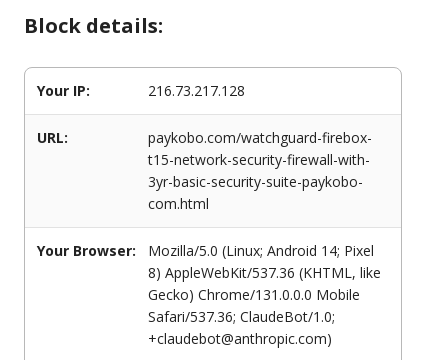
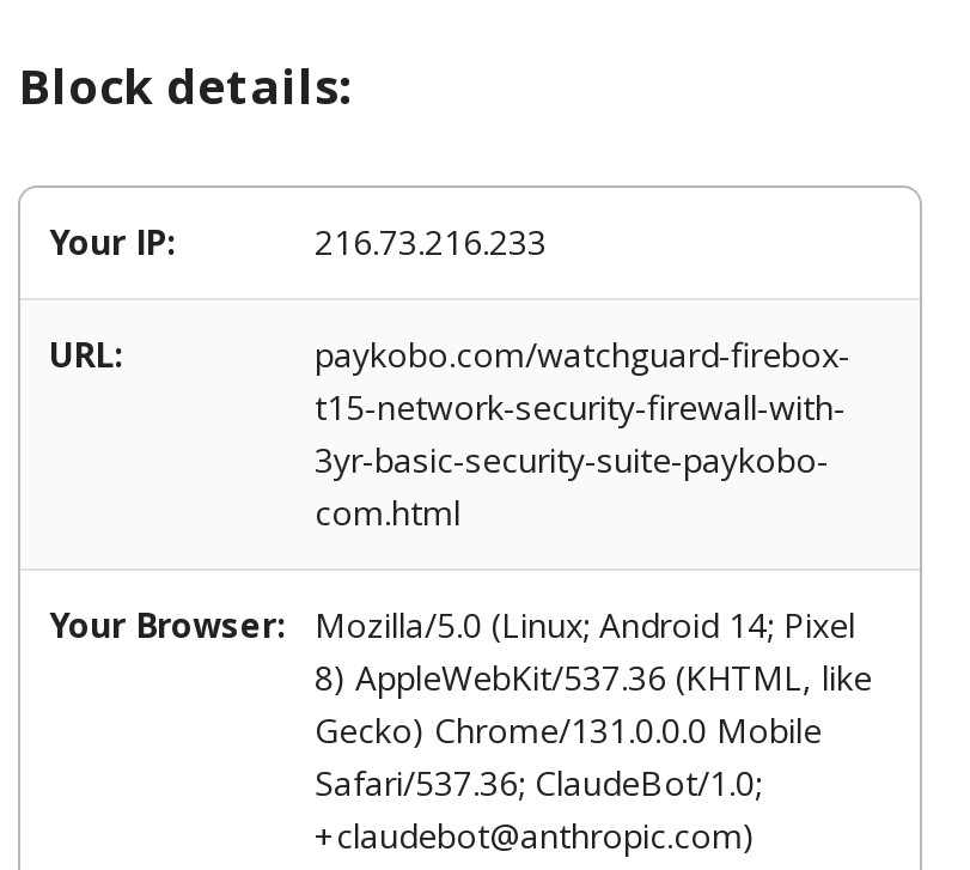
[148,81,245,100] 216.73.217.128 -> [315,219,547,264] 216.73.216.233

